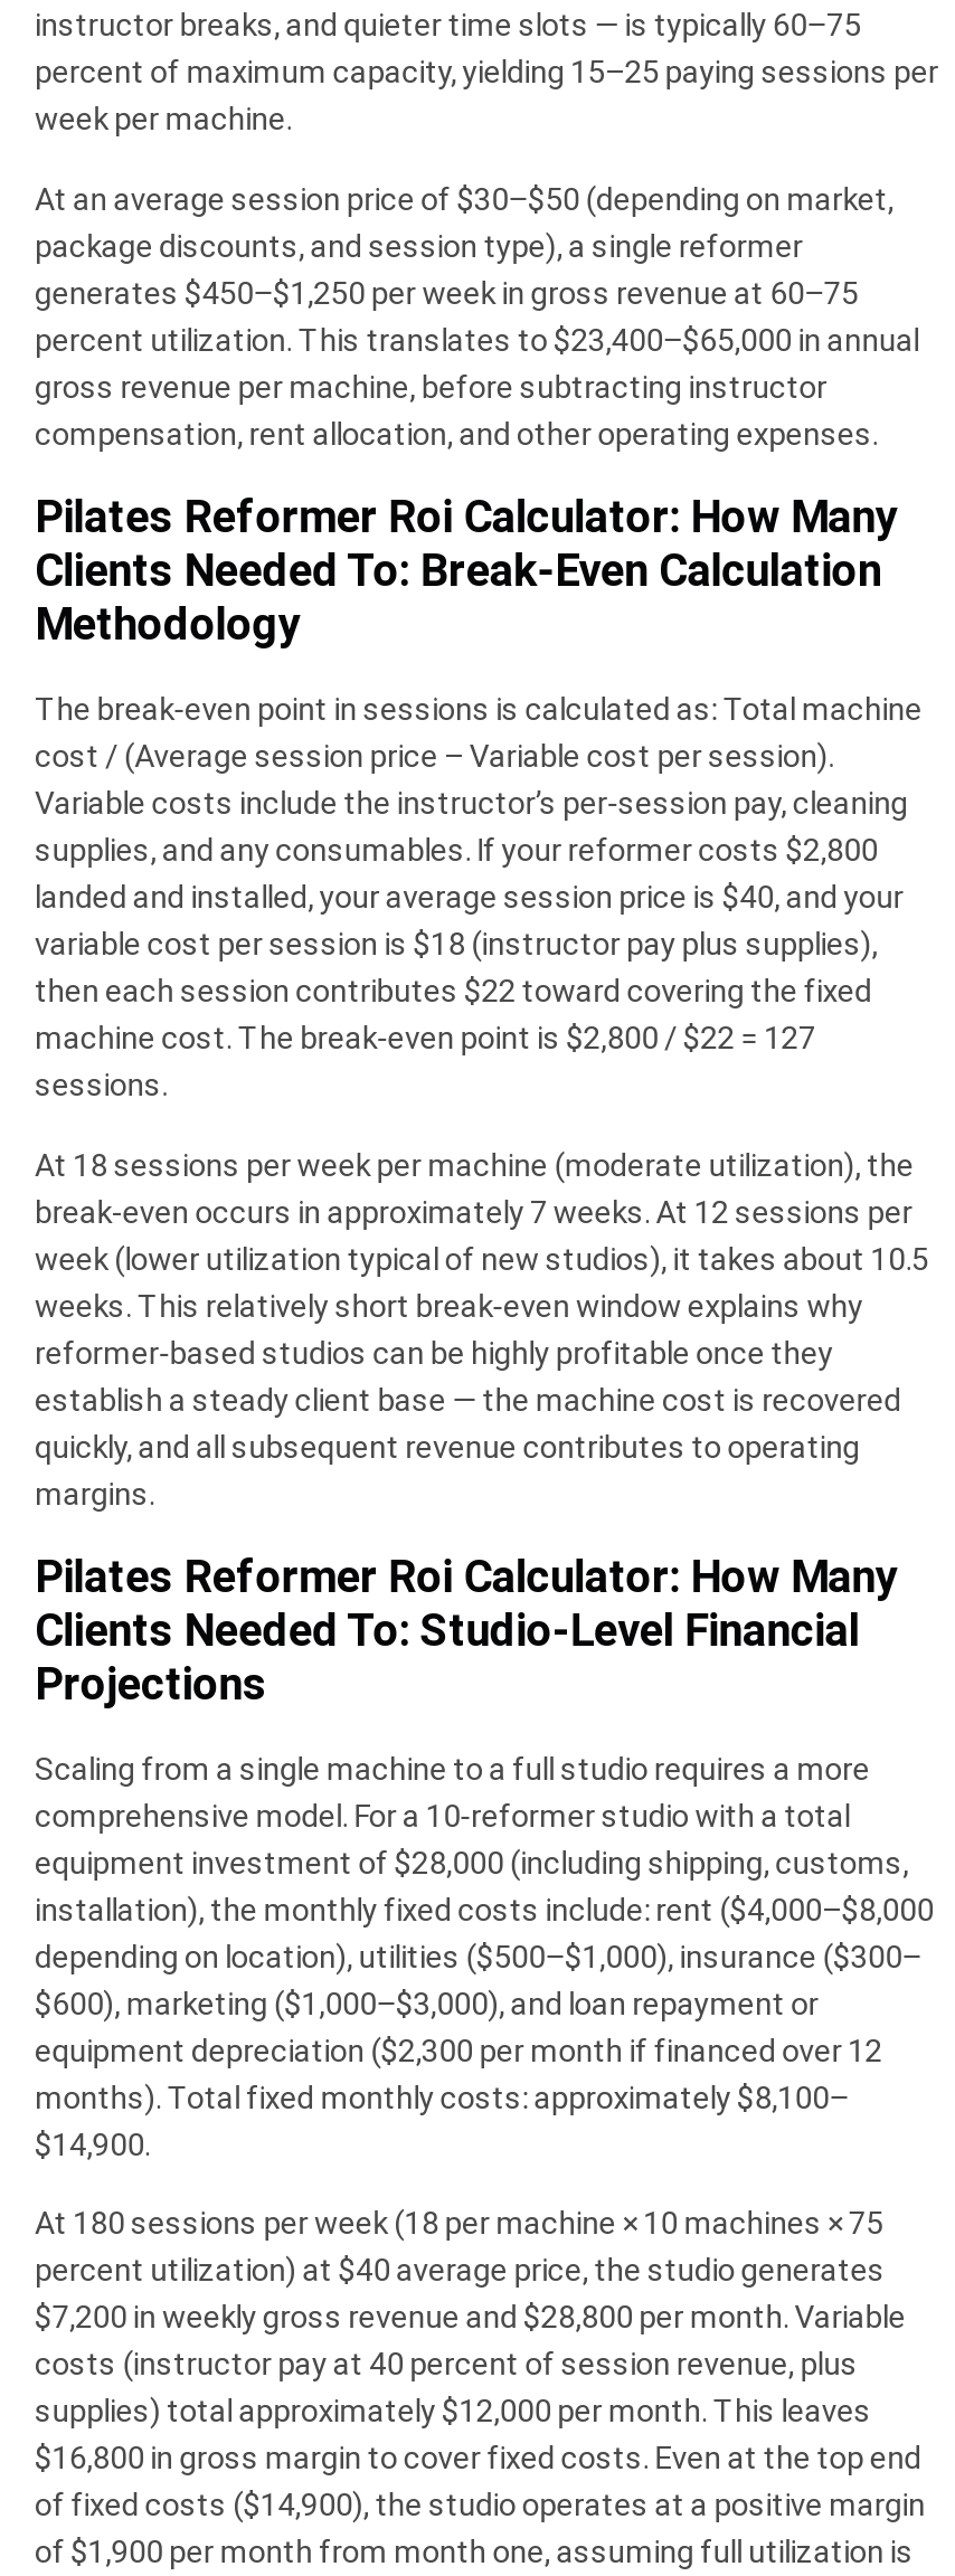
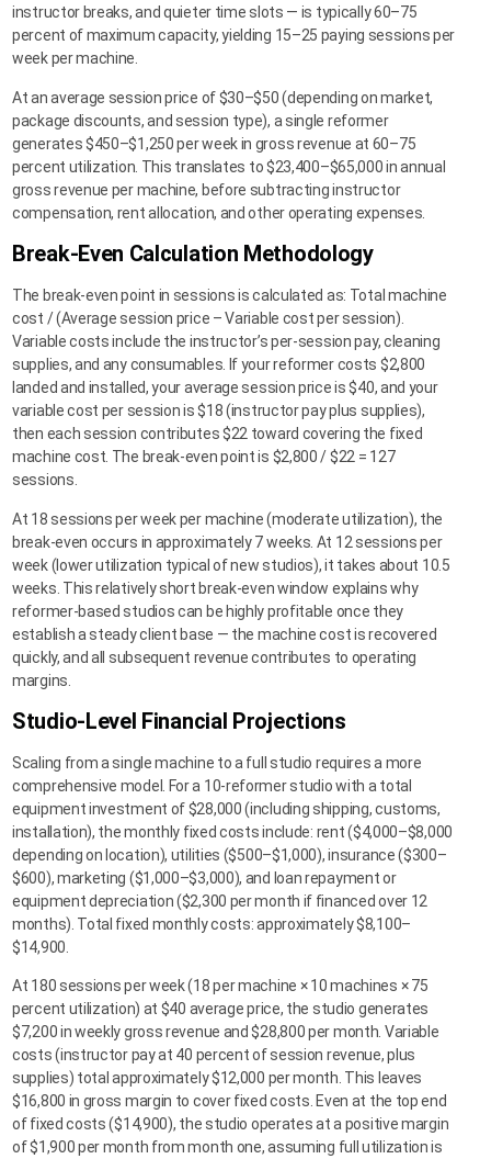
[35,490,897,651] Pilates Reformer Roi Calculator: How Many | Clients Needed To: Break-Even Calculation | Methodology -> [12,240,373,267] Break-Even Calculation Methodology
[35,1549,897,1710] Pilates Reformer Roi Calculator: How Many | Clients Needed To: Studio-Level Financial | Projections -> [12,708,346,734] Studio-Level Financial Projections

